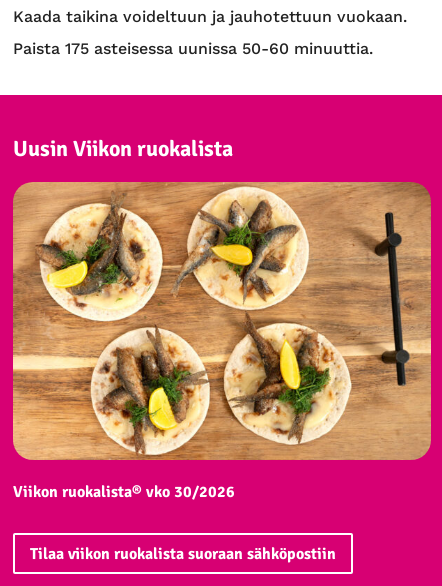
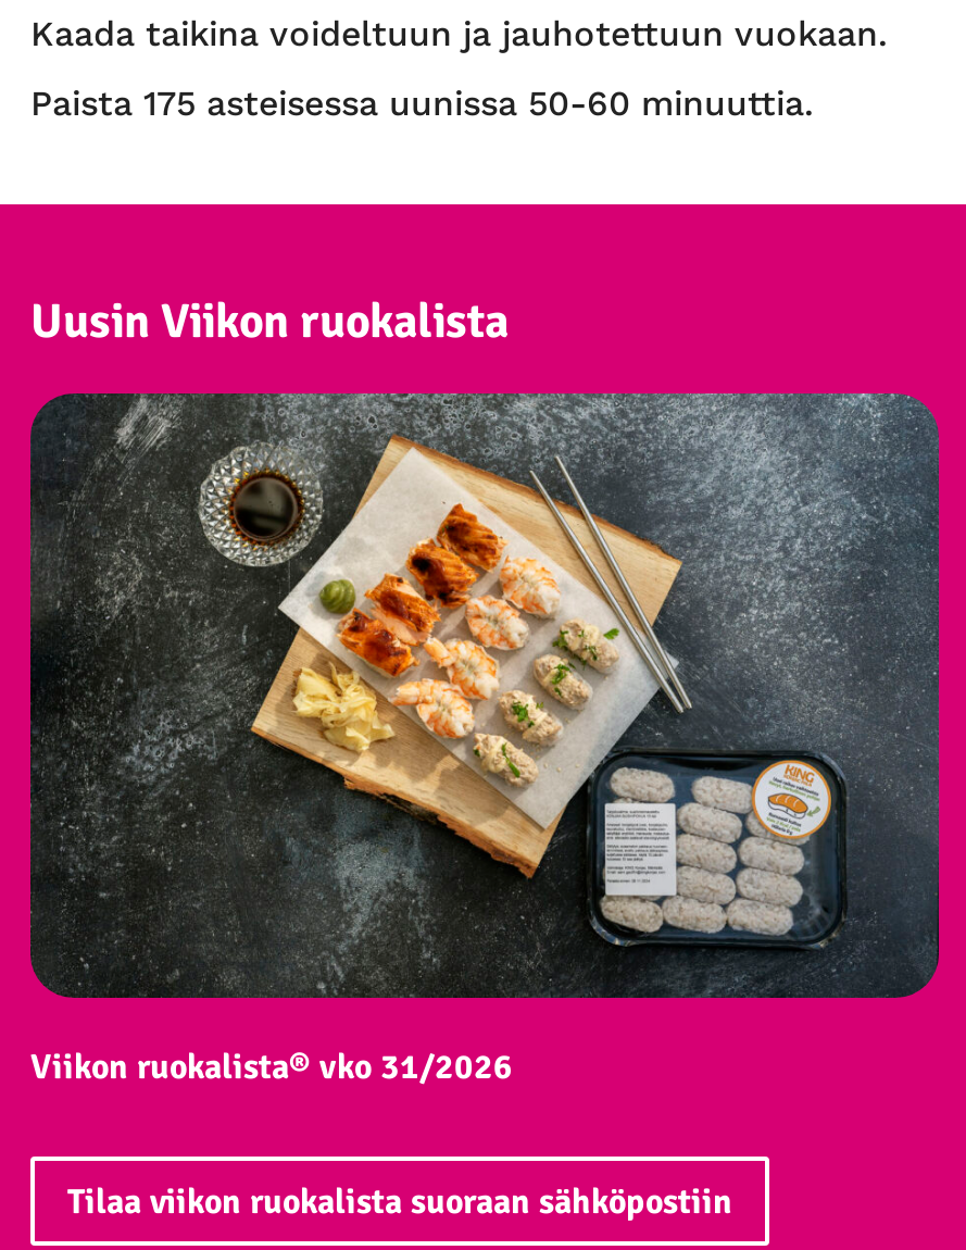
[12,181,432,501] [image] | Viikon ruokalista® vko 30/2026 -> [28,391,941,1088] [image] | Viikon ruokalista® vko 31/2026

